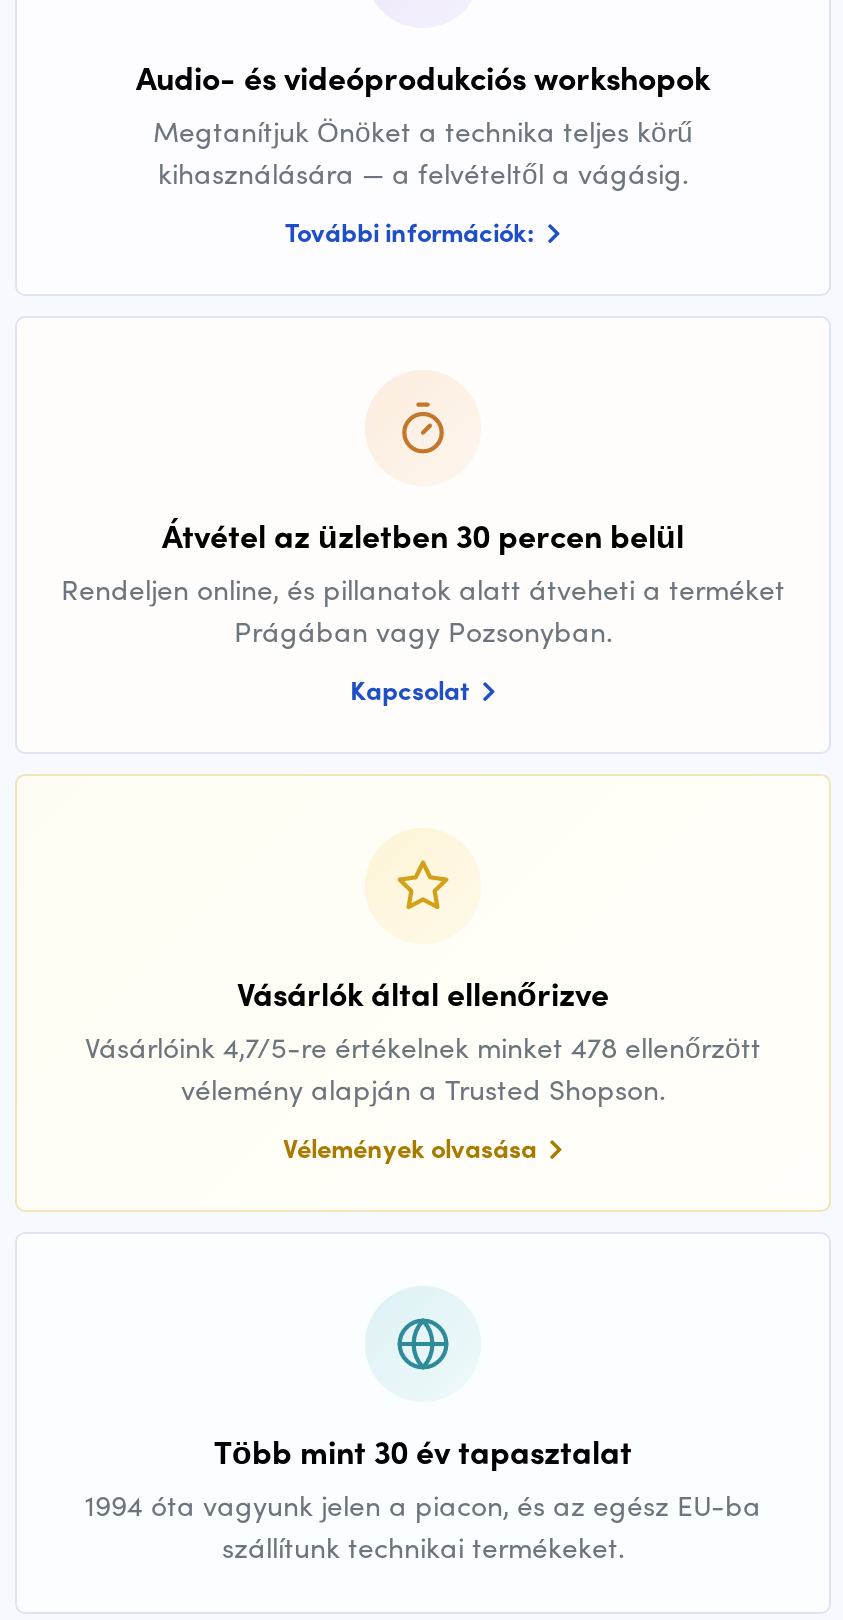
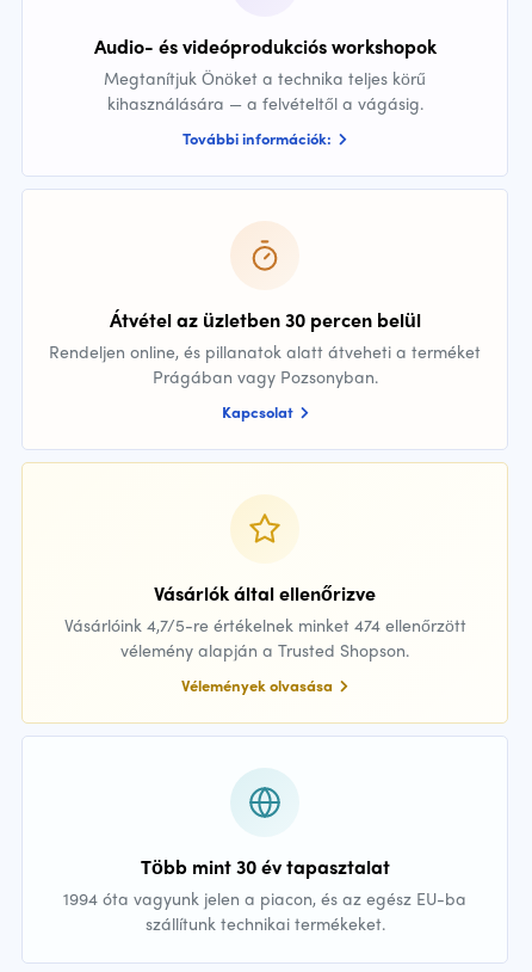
[85,1026,761,1066] Vásárlóink 4,7/5-re értékelnek minket 478 ellenőrzött -> [64,613,466,636] Vásárlóink 4,7/5-re értékelnek minket 474 ellenőrzött

